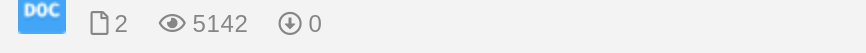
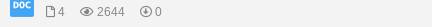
[114,10,248,38] 2 | 5142 -> [58,5,125,19] 4 | 2644

